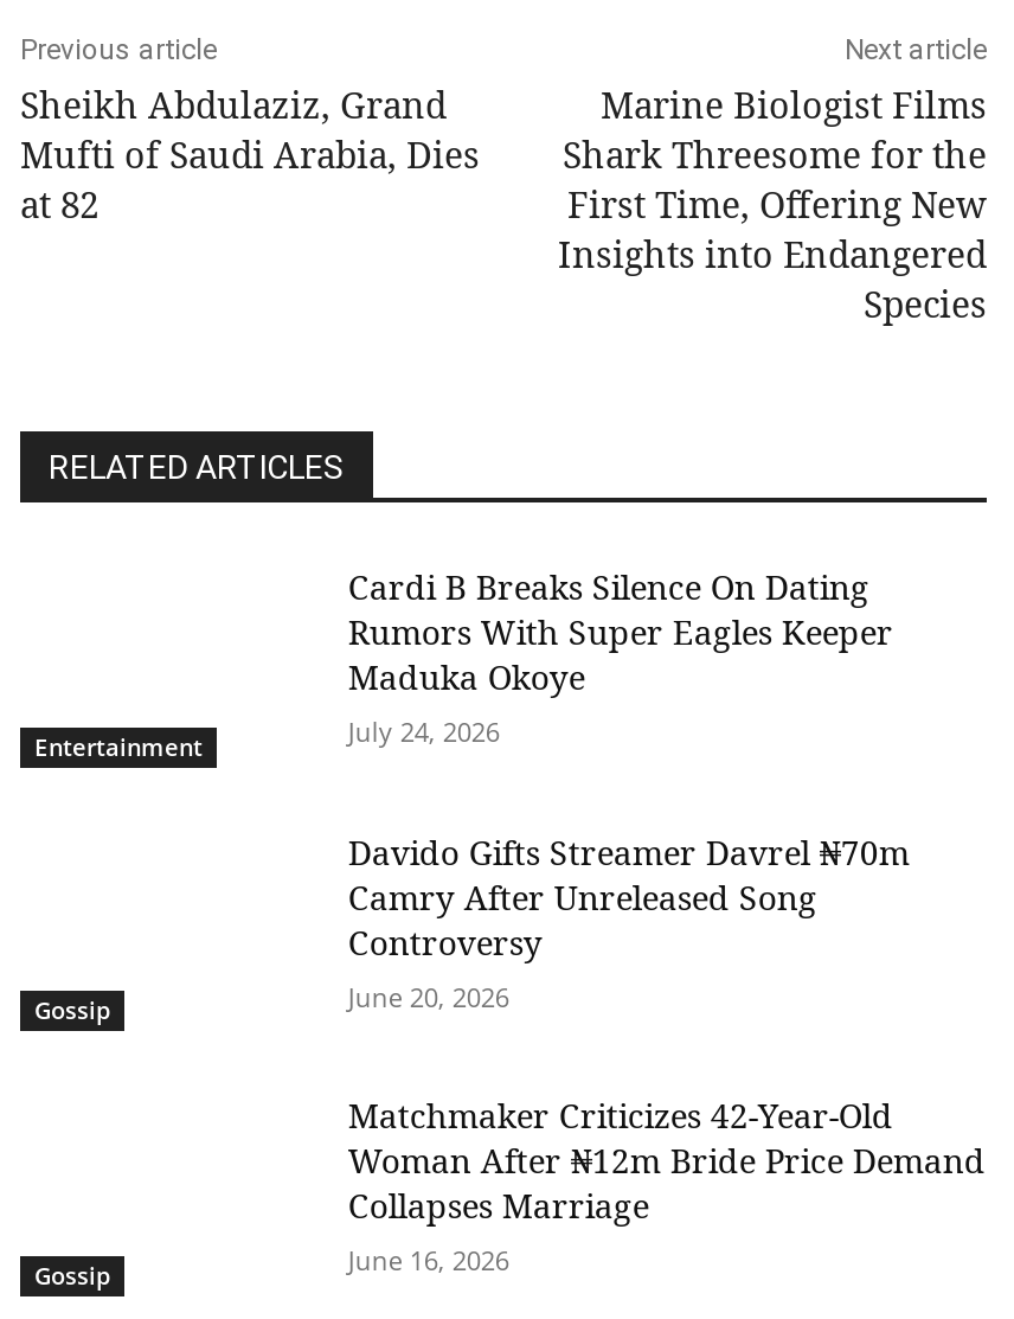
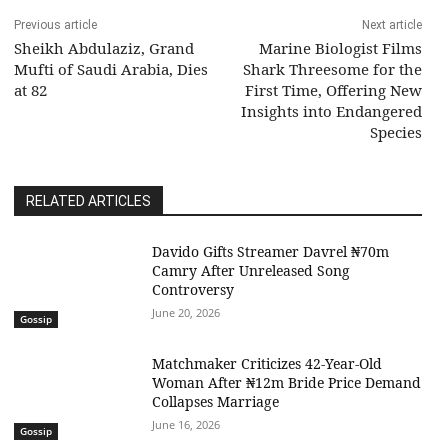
[348,564,893,749] Cardi B Breaks Silence On Dating | Rumors With Super Eagles Keeper | Maduka Okoye | July 24, 2026 -> none
[34,729,203,762] Entertainment -> none

